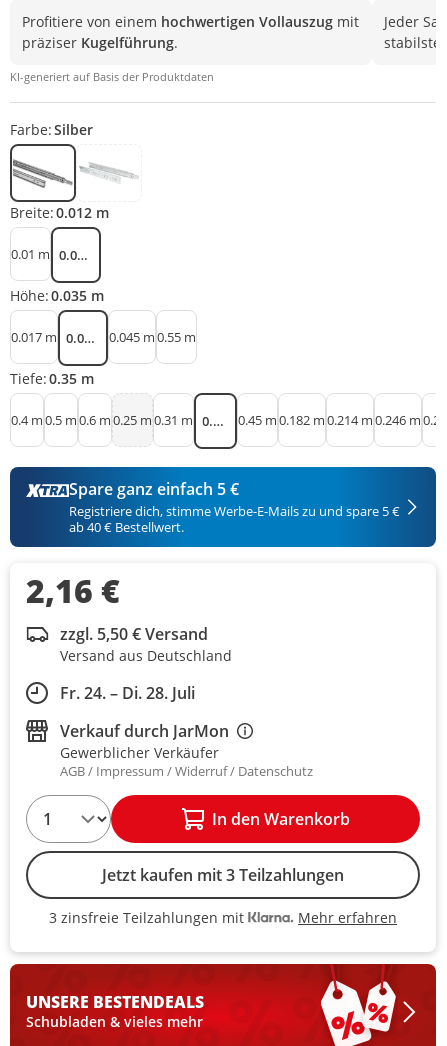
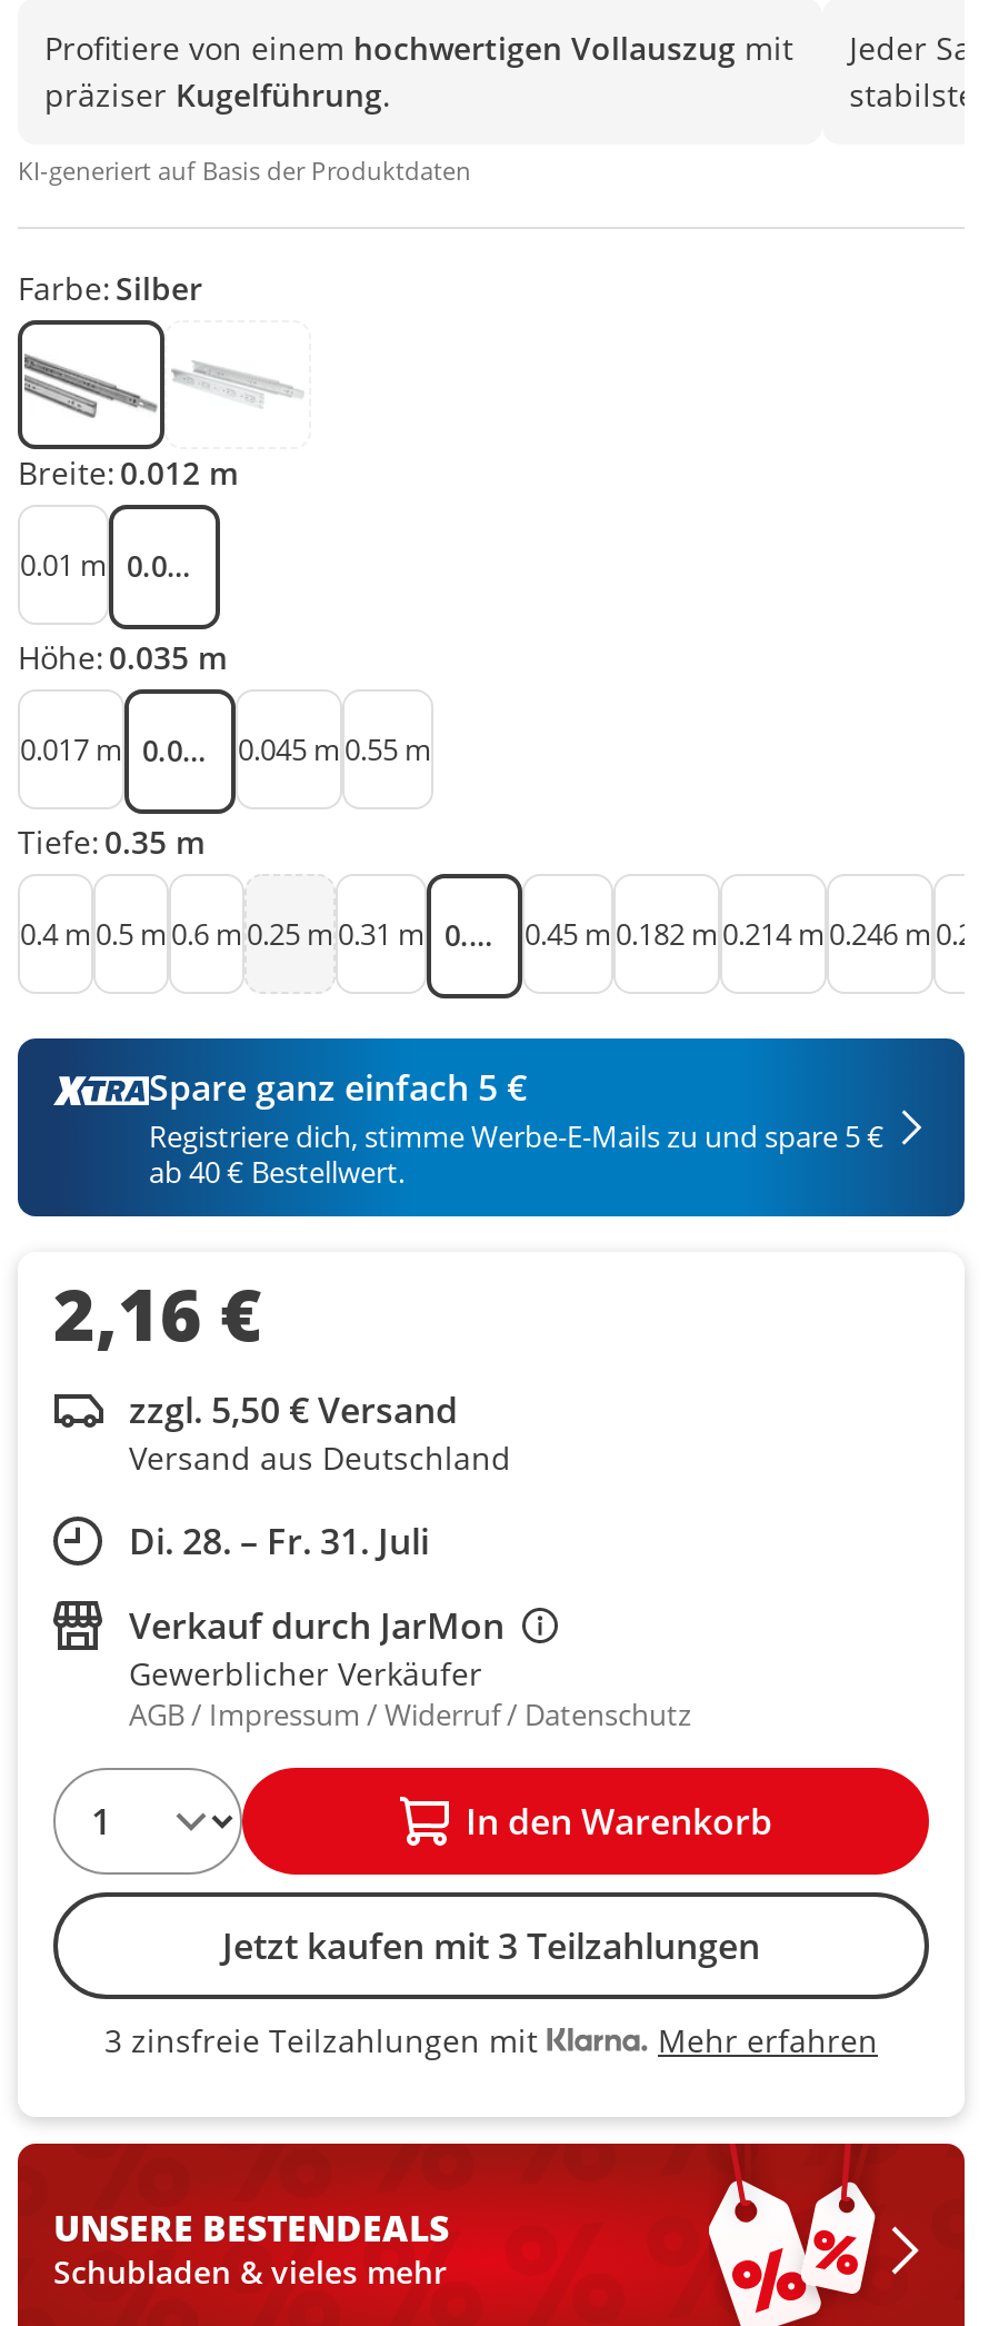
[60,682,195,704] Fr. 24. – Di. 28. Juli -> [129,1517,429,1566] Di. 28. – Fr. 31. Juli

